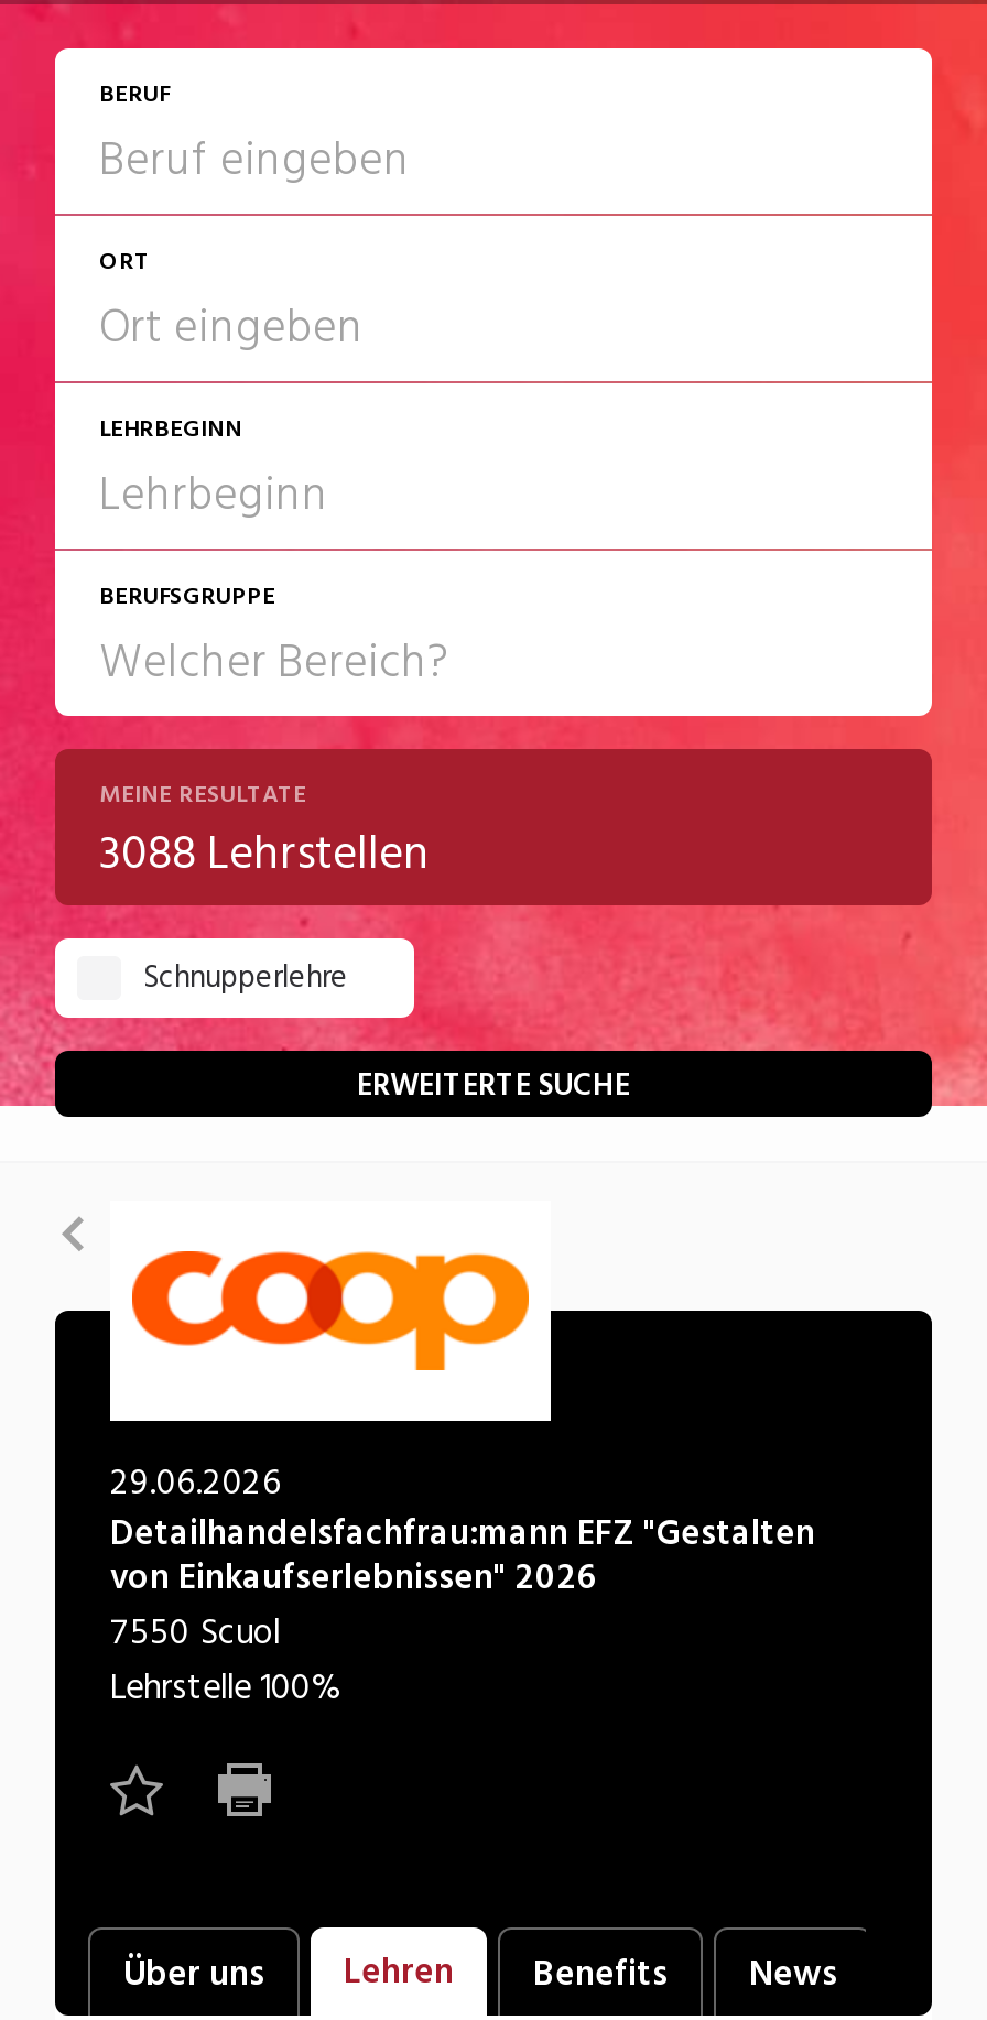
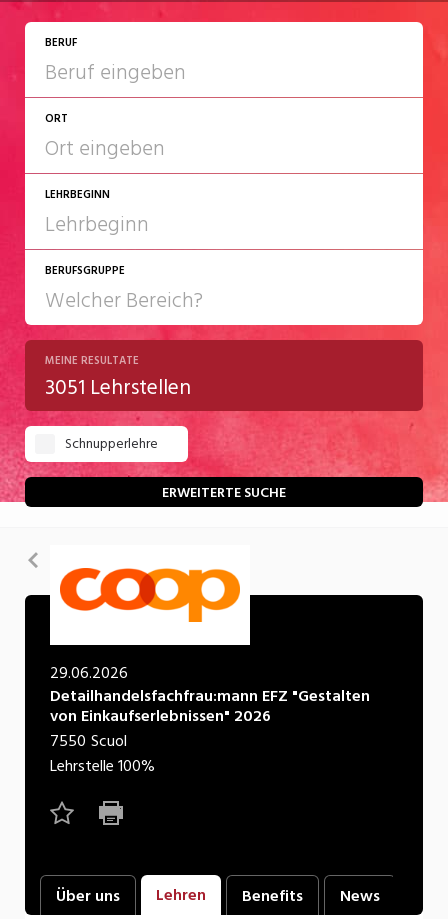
[99,817,430,892] 3088 Lehrstellen -> [45,371,191,405] 3051 Lehrstellen

